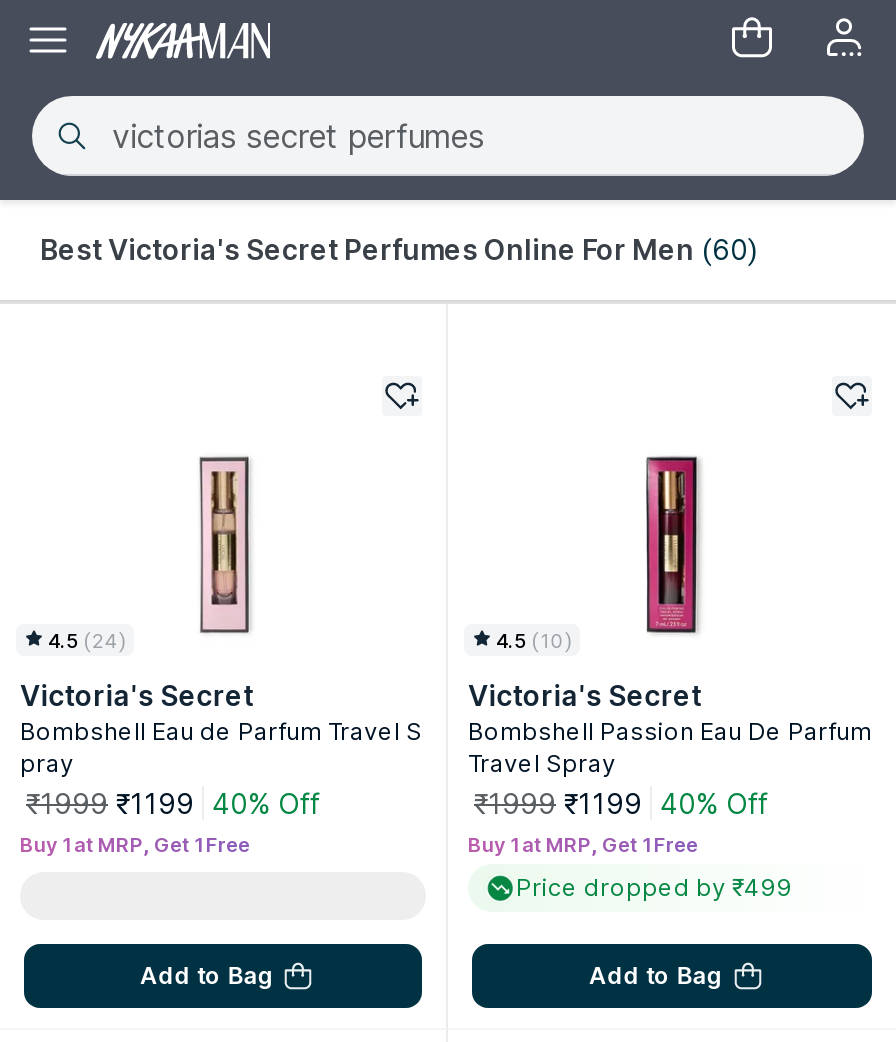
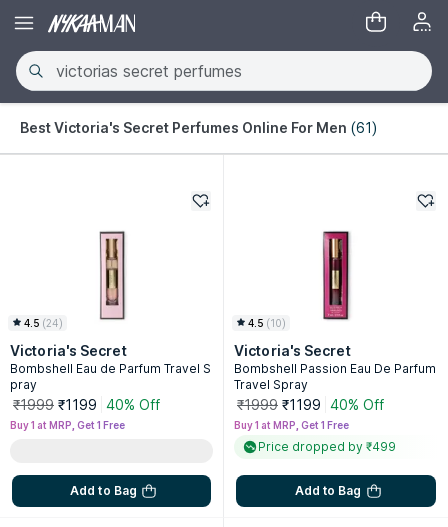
[40,232,758,266] Best Victoria's Secret Perfumes Online For Men (60) -> [20,119,377,136] Best Victoria's Secret Perfumes Online For Men (61)

